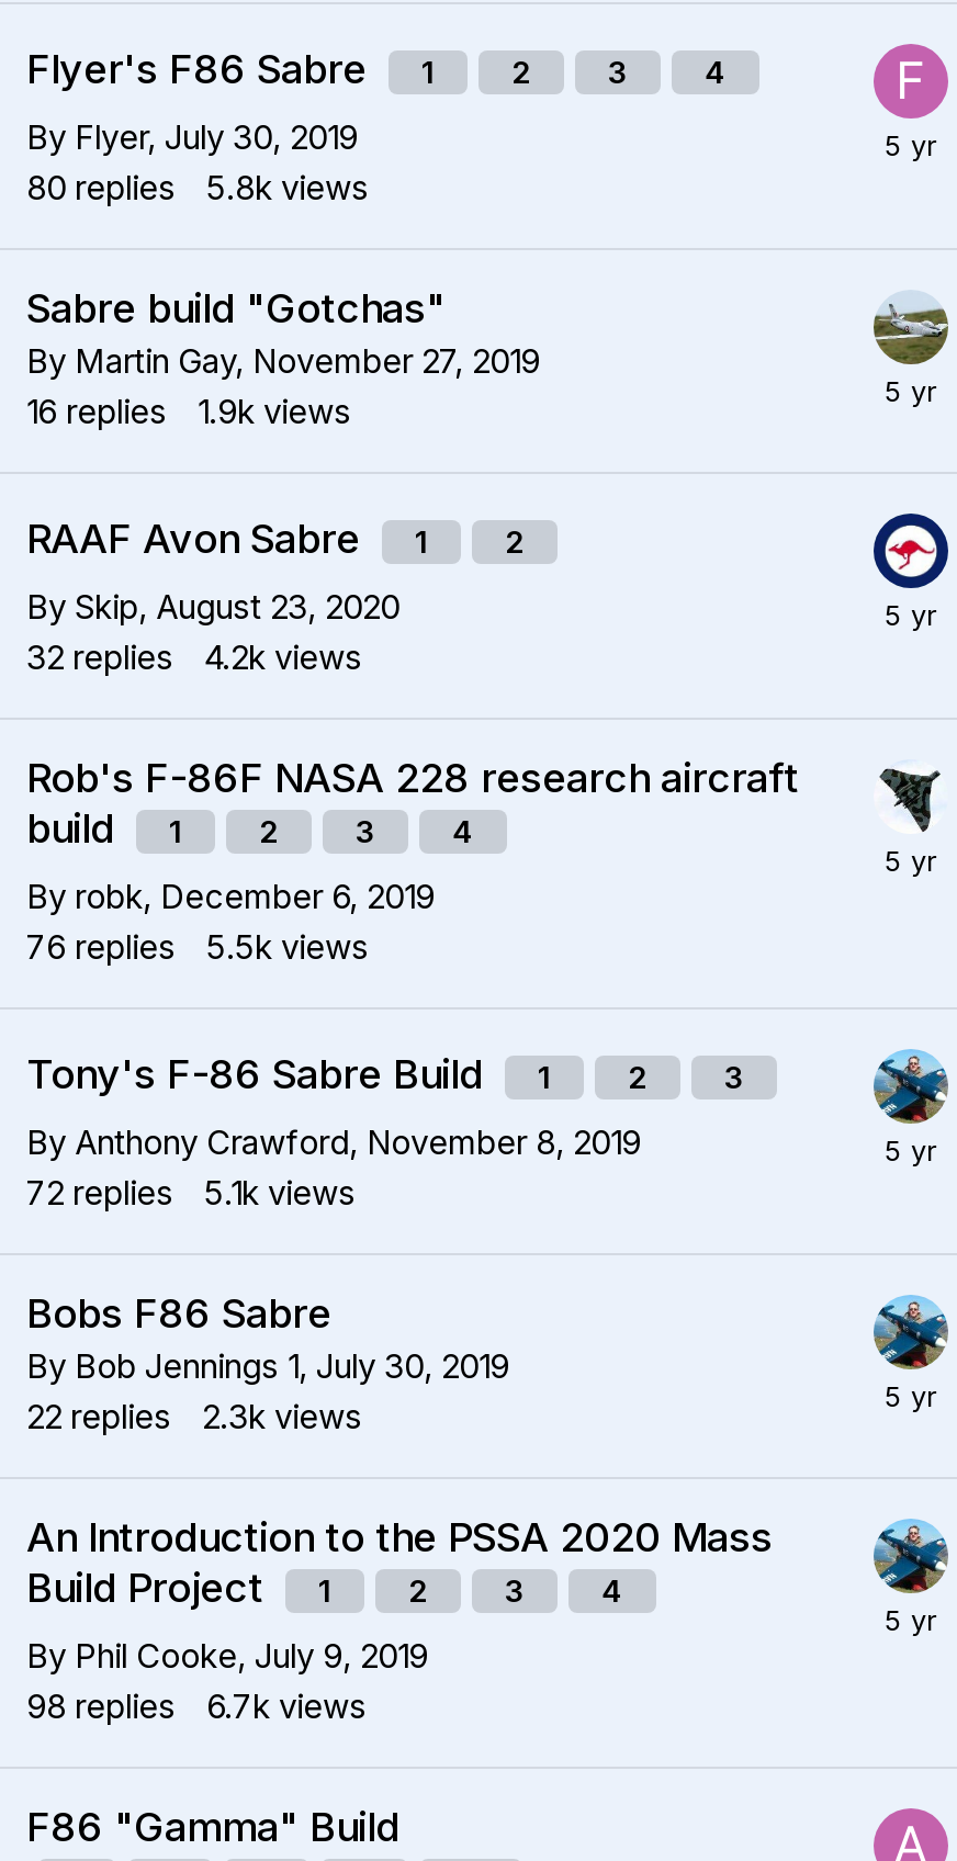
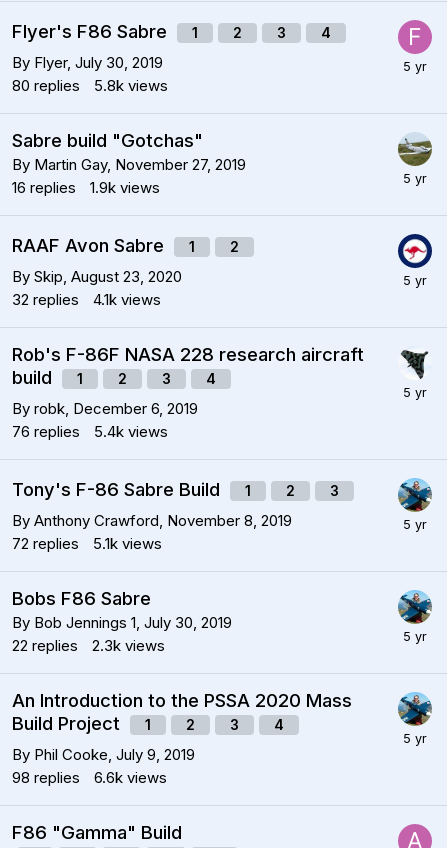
[26,637,362,678] 32 replies 4.2k views -> [12,290,161,309] 32 replies 4.1k views
[26,926,369,968] 76 replies 5.5k views -> [12,422,168,441] 76 replies 5.4k views
[26,1686,367,1727] 98 replies 6.7k views -> [12,768,167,787] 98 replies 6.6k views

